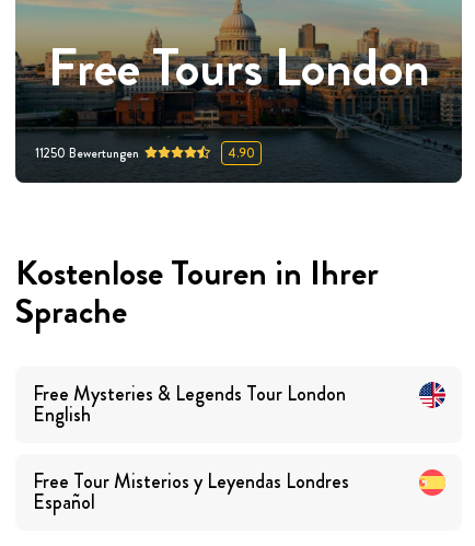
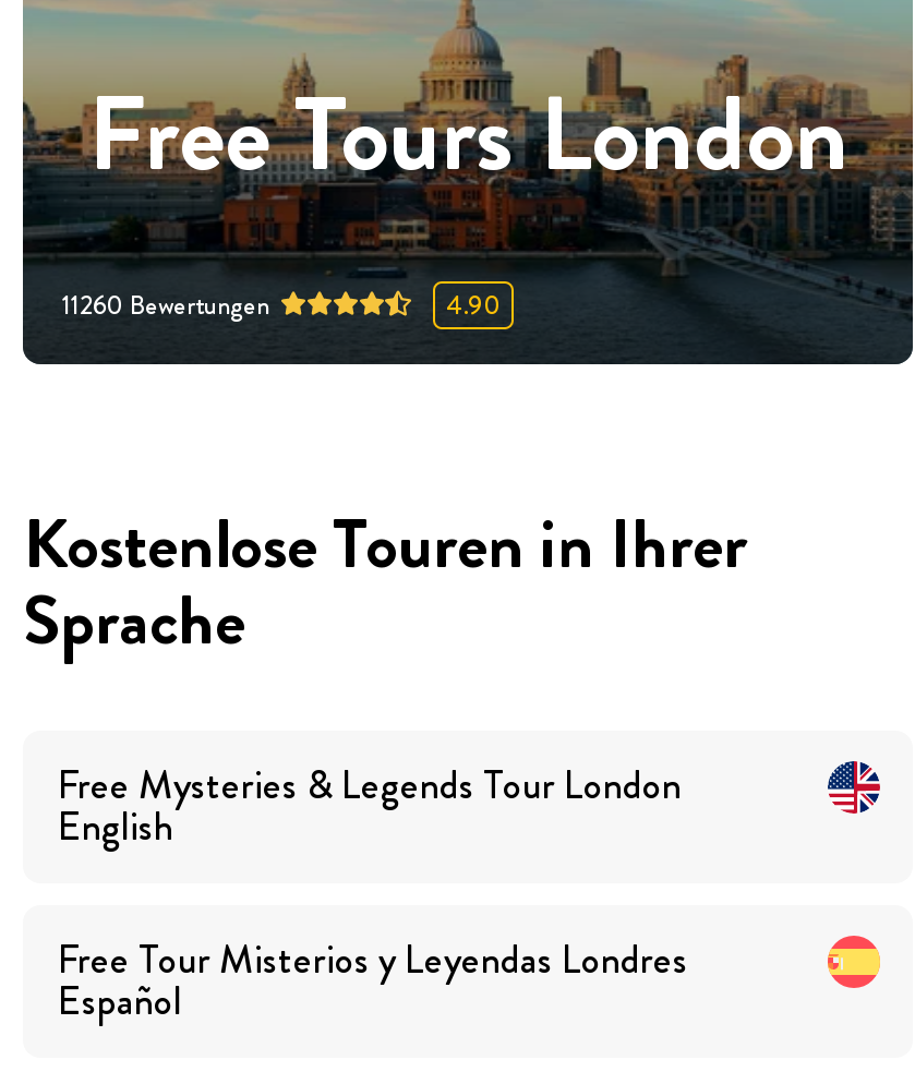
[35,143,139,163] 11250 Bewertungen -> [62,285,269,324] 11260 Bewertungen

